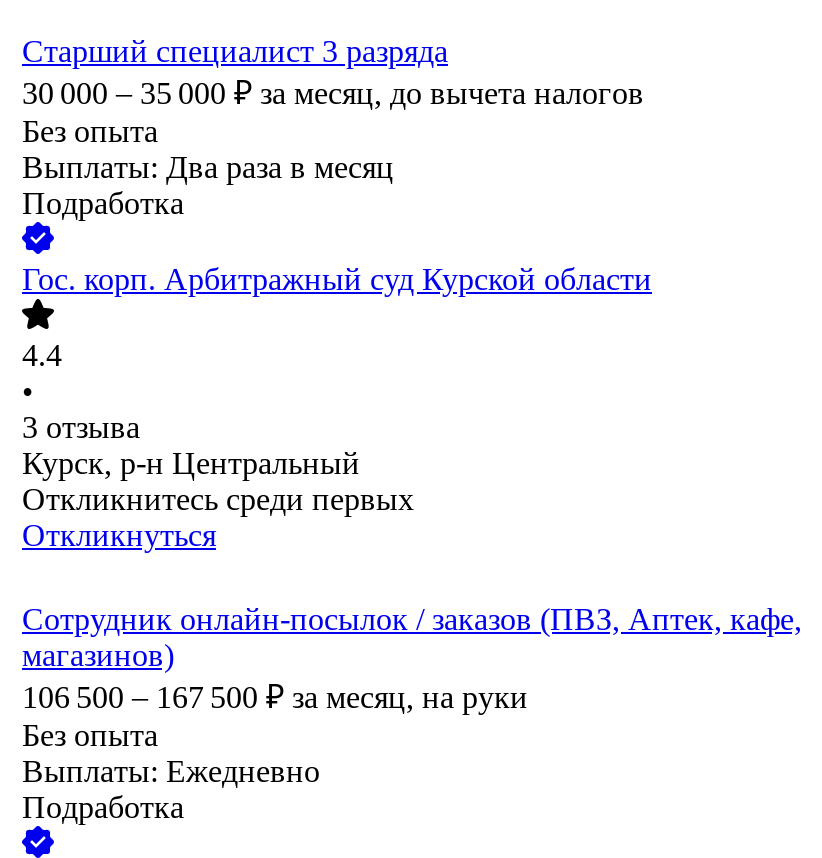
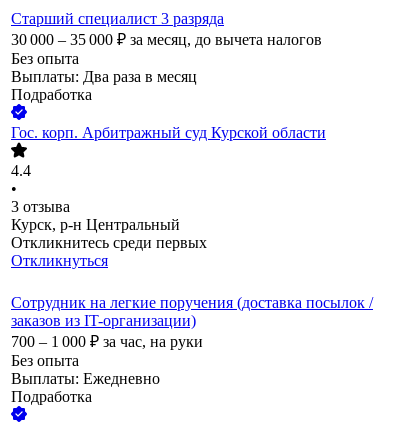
[22,603,802,715] Сотрудник онлайн-посылок / заказов (ПВЗ, Аптек, кафе, | магазинов) | 106 500 – 167 500 ₽ за месяц, на руки -> [11,294,373,350] Сотрудник на легкие поручения (доставка посылок / | заказов из IT-организации) | 700 – 1 000 ₽ за час, на руки

